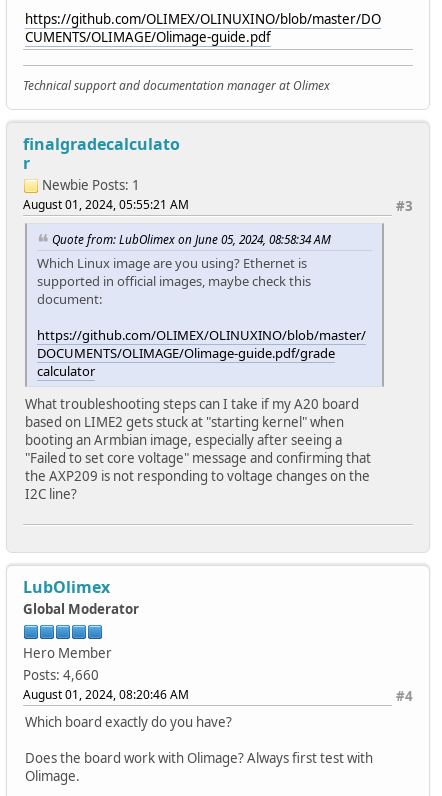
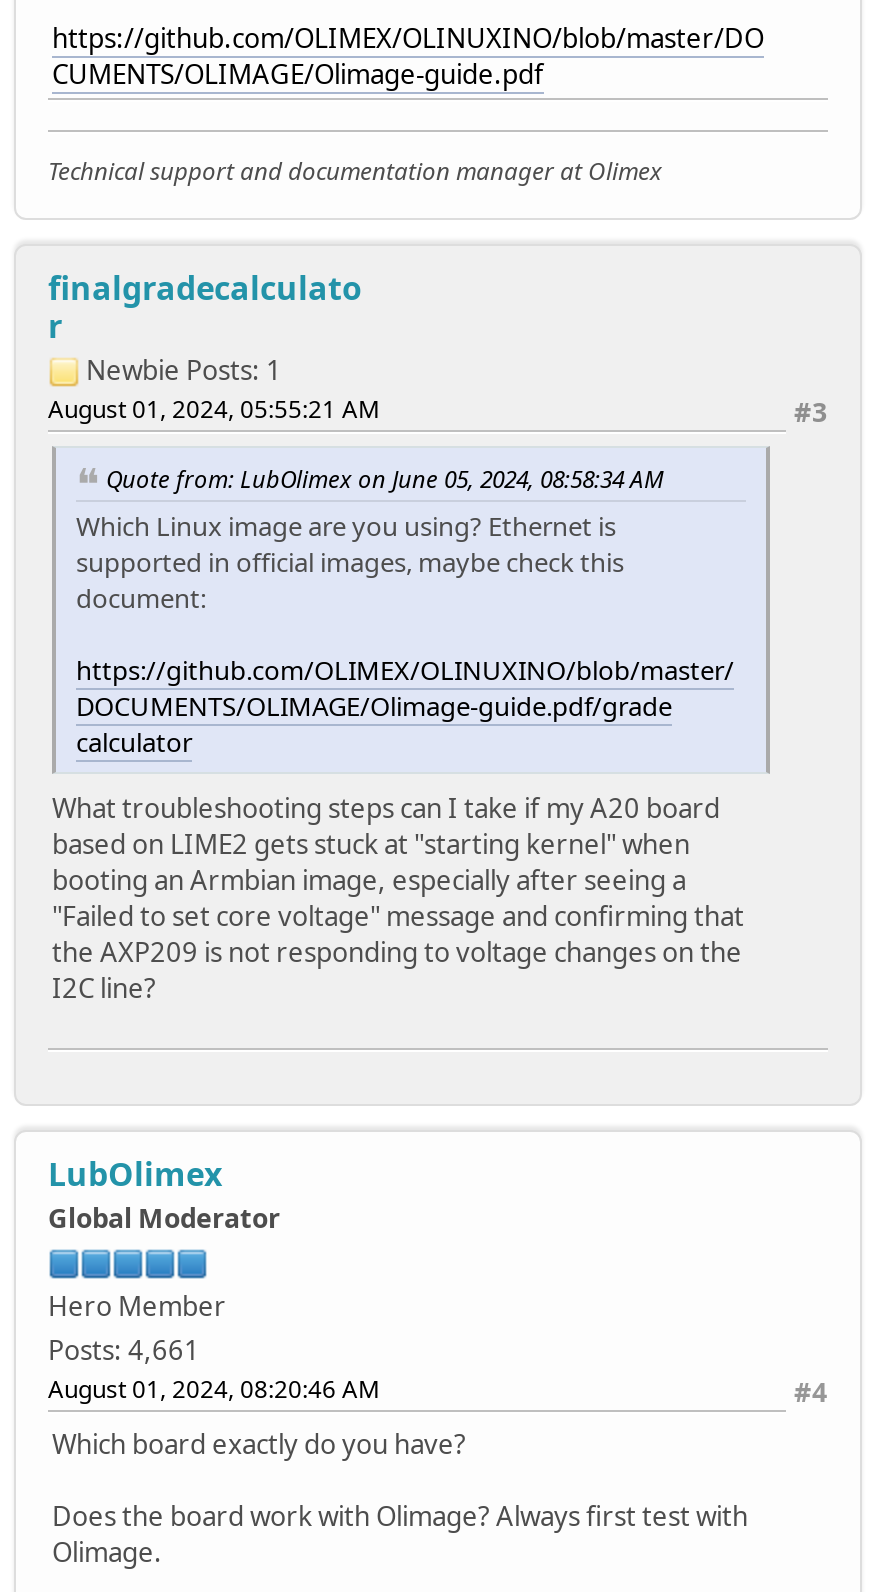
[23,666,99,684] Posts: 4,660 -> [48,1331,200,1367] Posts: 4,661

